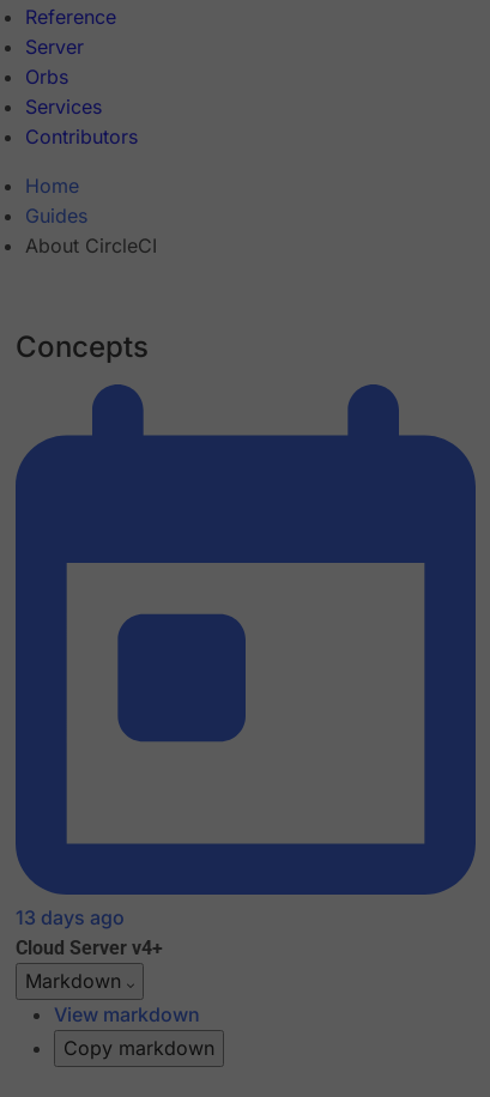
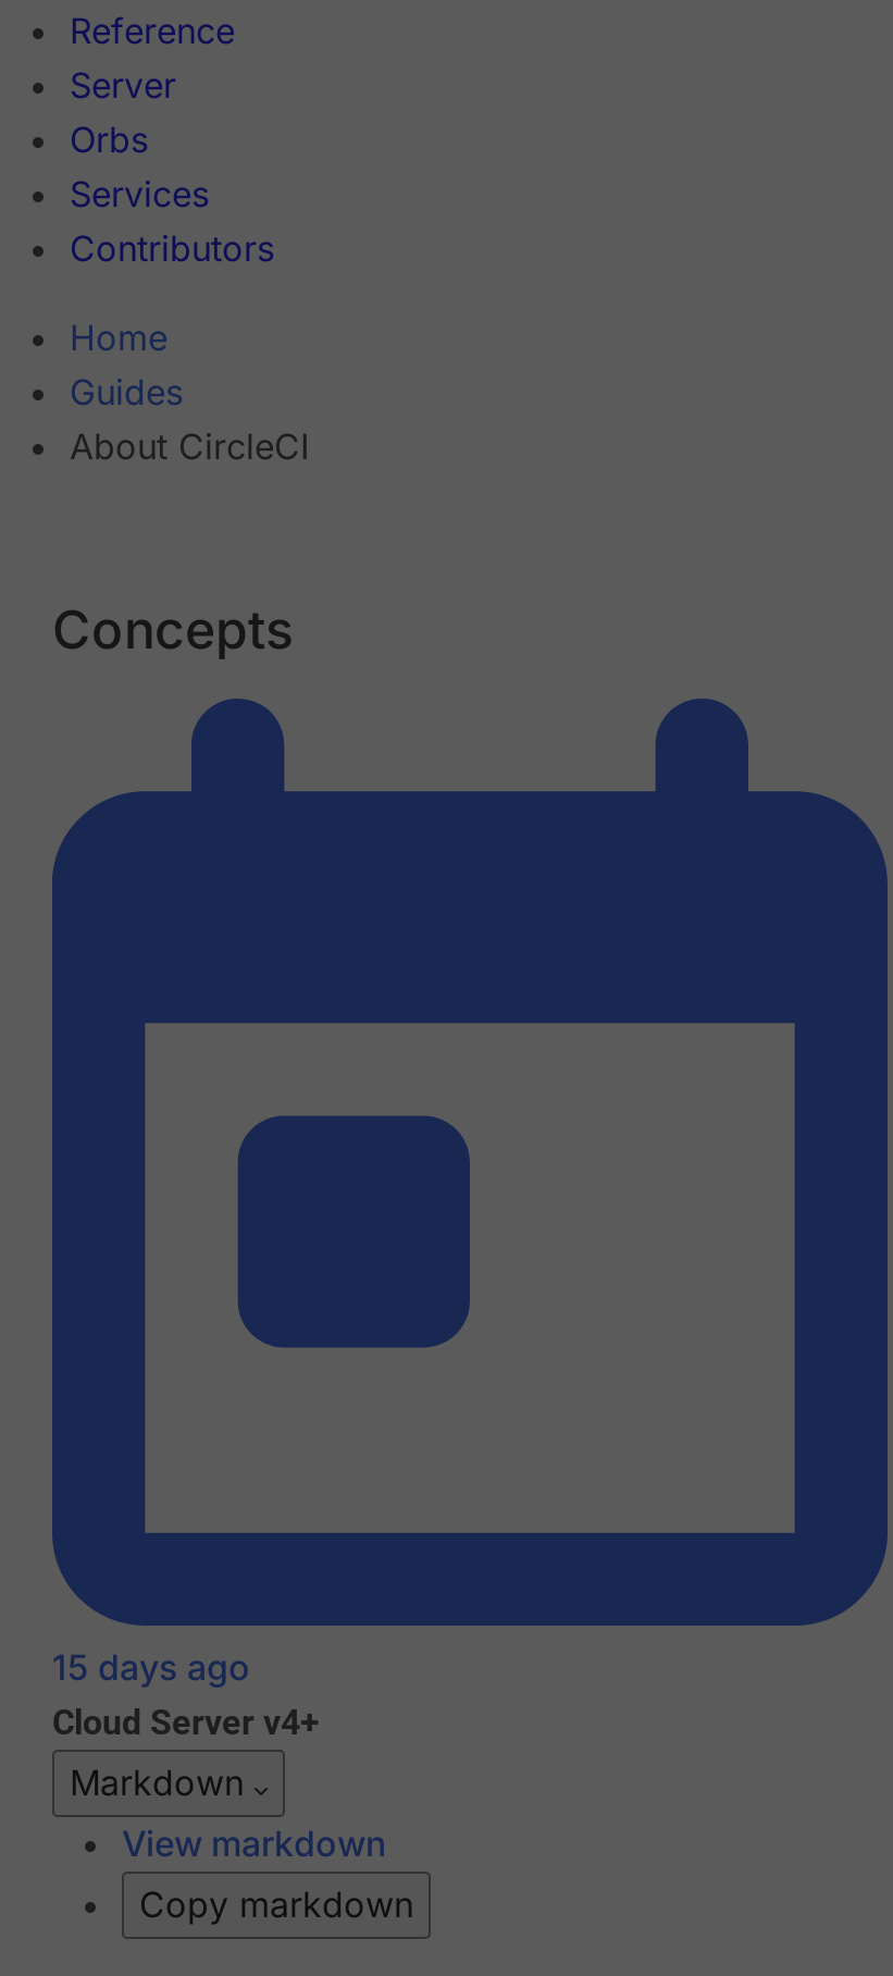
[16,906,125,930] 13 days ago -> [52,1646,250,1690] 15 days ago

